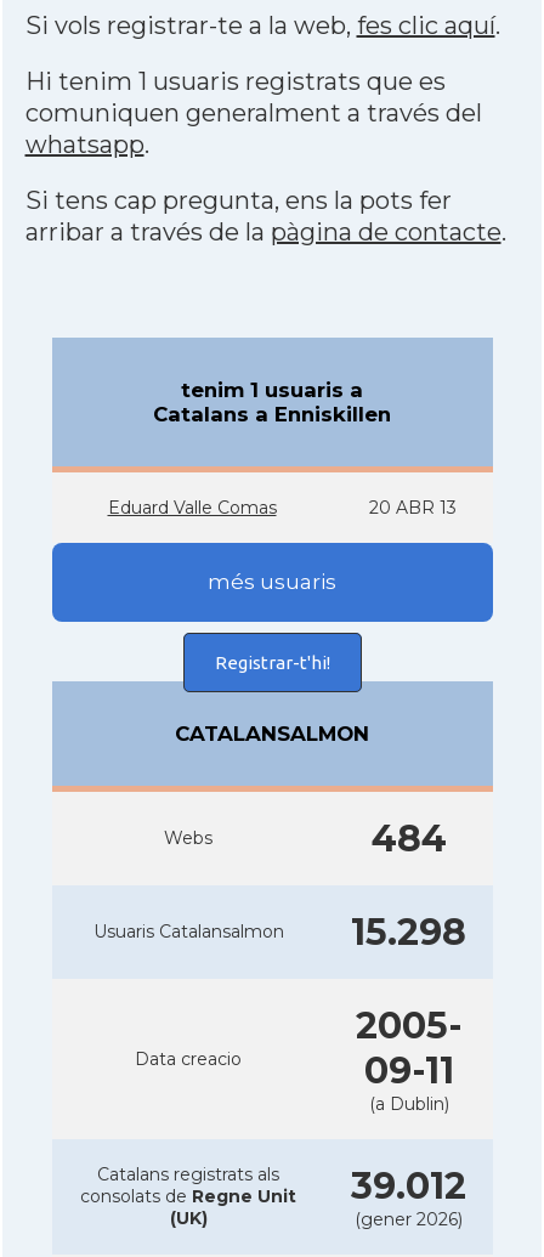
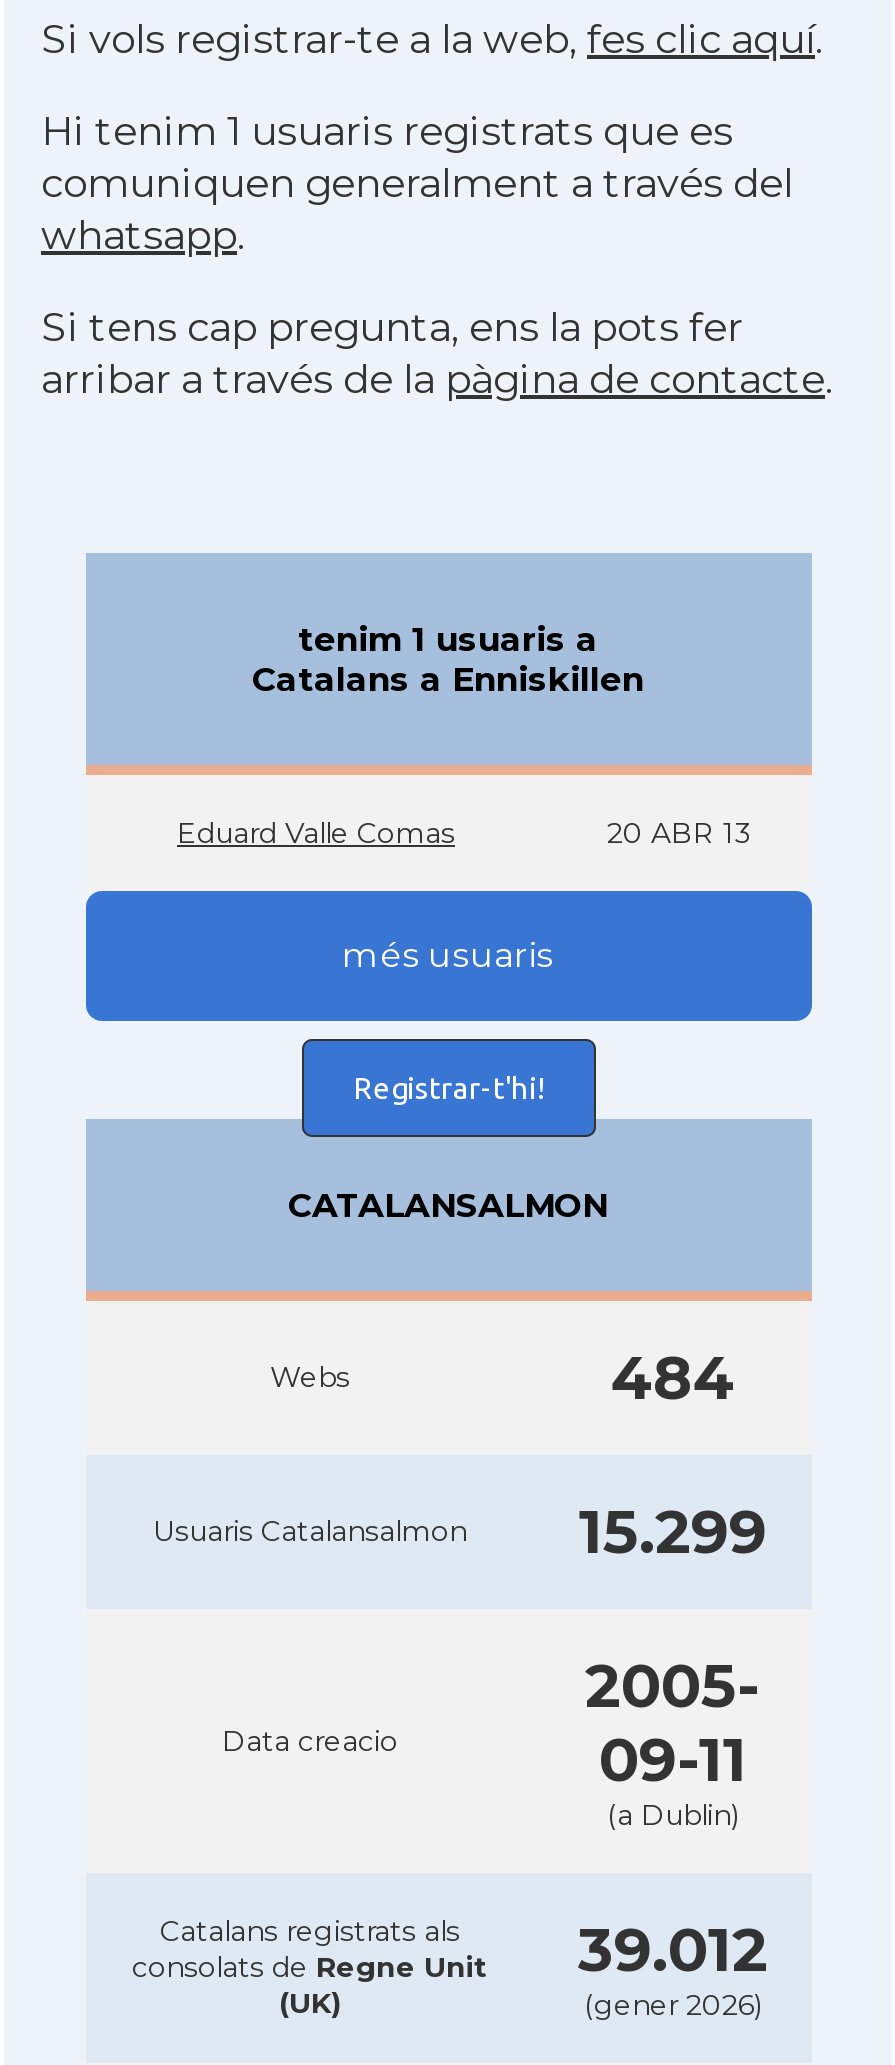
[351,909,466,954] 15.298 -> [579,1495,767,1569] 15.299

